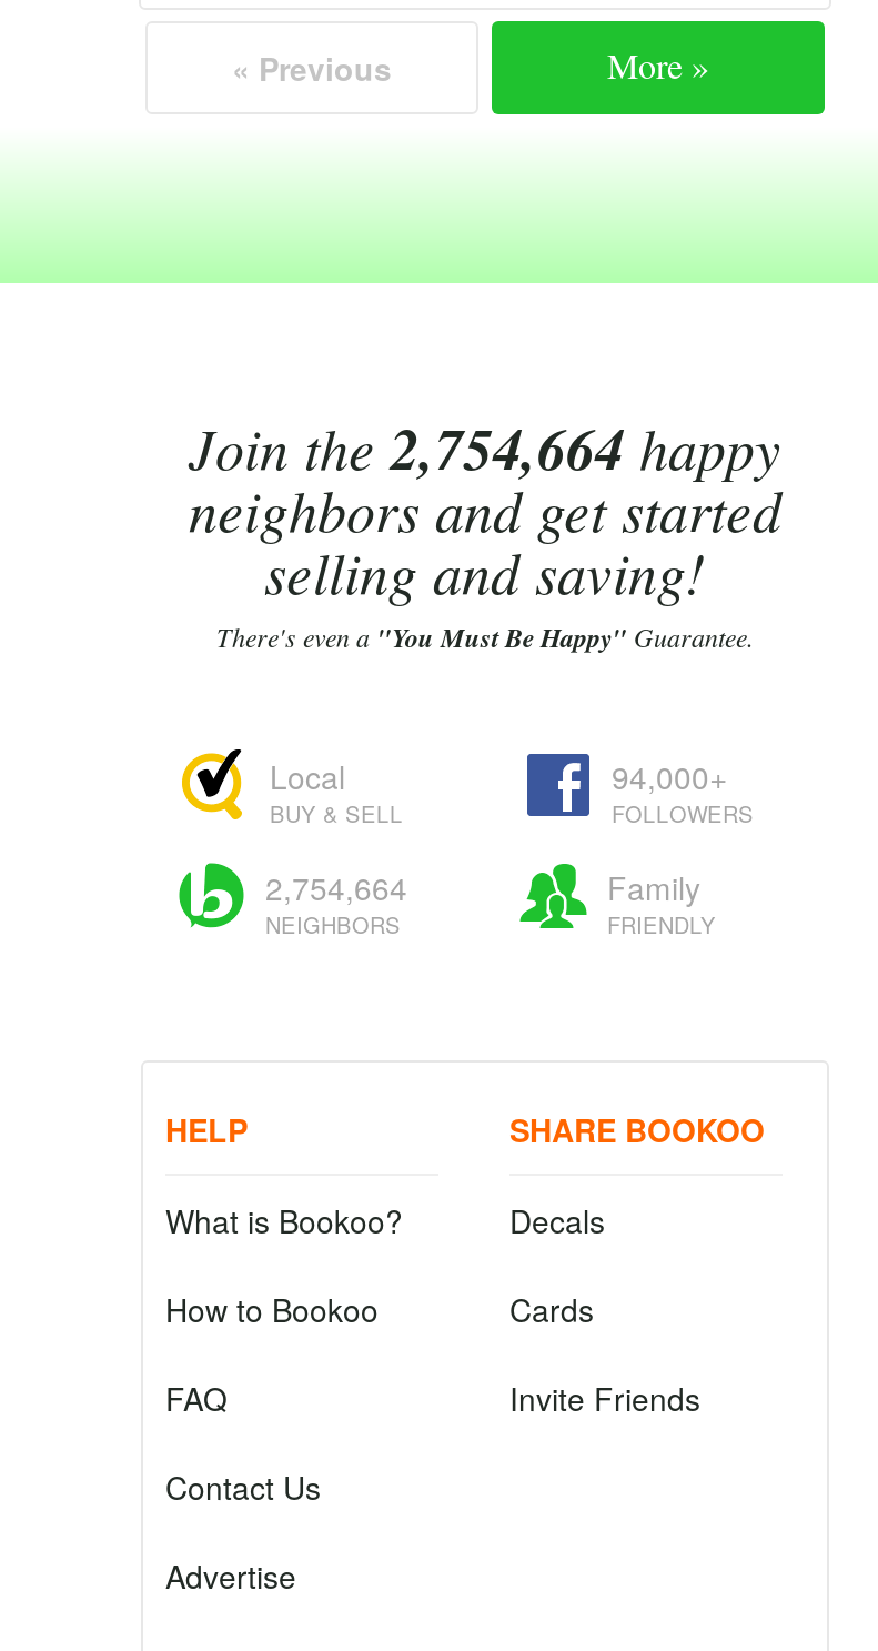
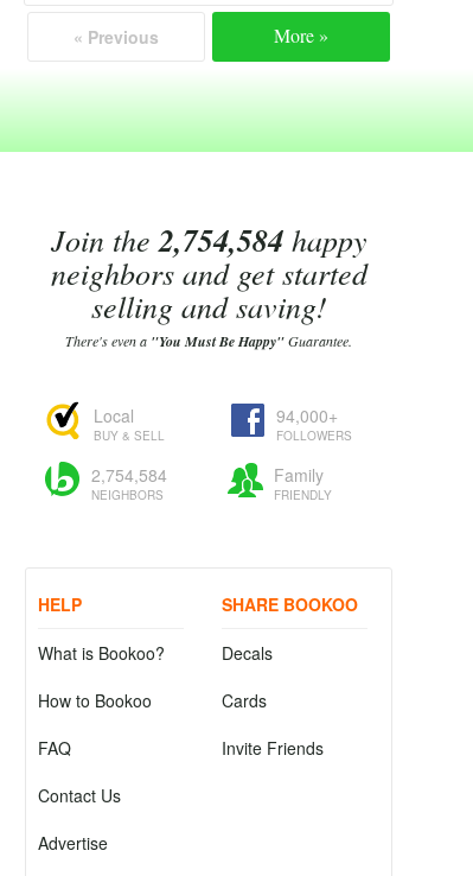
[189,407,781,487] Join the 2,754,664 happy -> [50,218,367,261] Join the 2,754,584 happy
[265,865,407,909] 2,754,664 -> [91,463,167,487] 2,754,584

